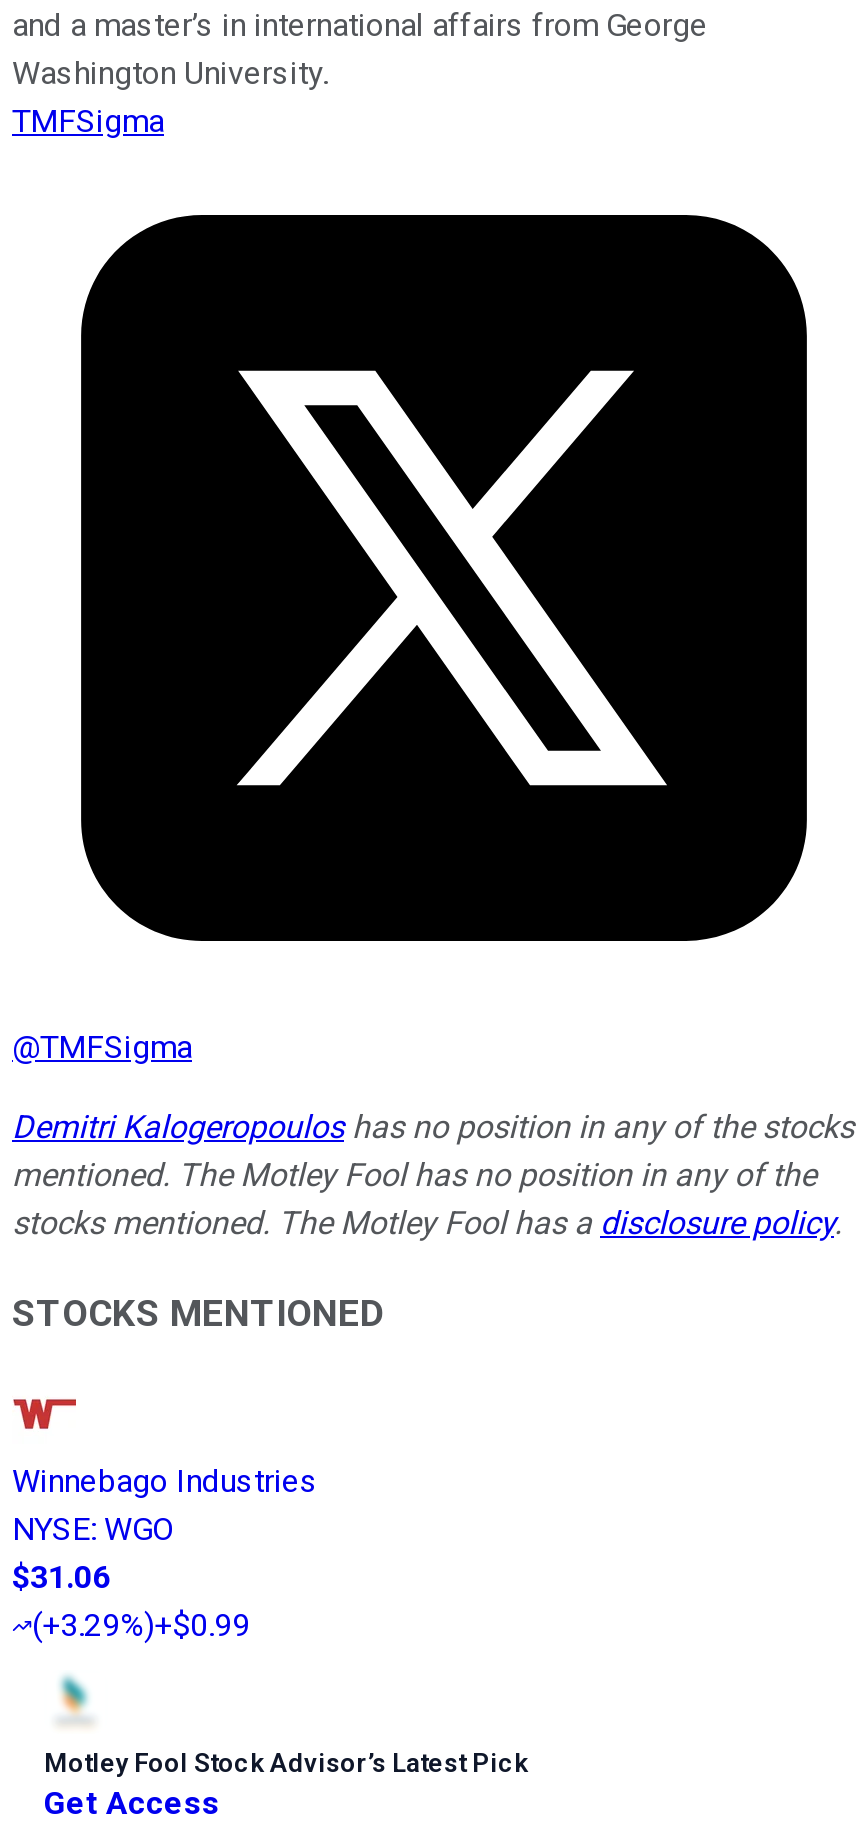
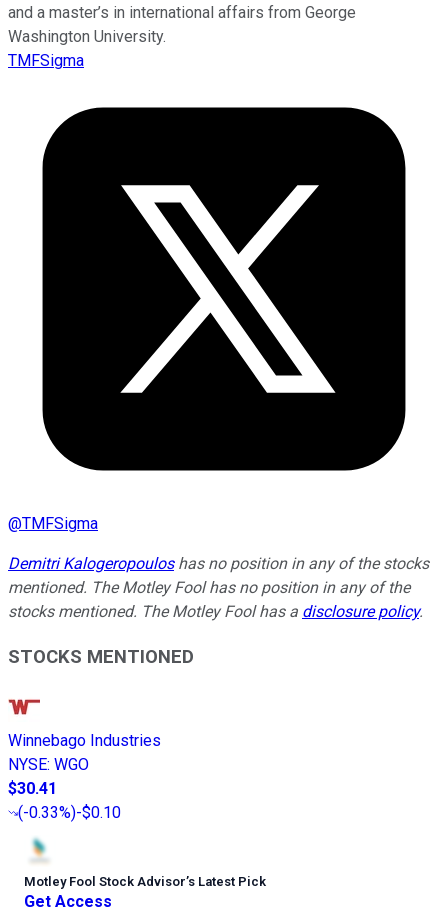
[12,1558,110,1596] $31.06 -> [8,779,57,798] $30.41
[32,1606,250,1644] (+3.29%)+$0.99 -> [18,803,121,822] (-0.33%)-$0.10

